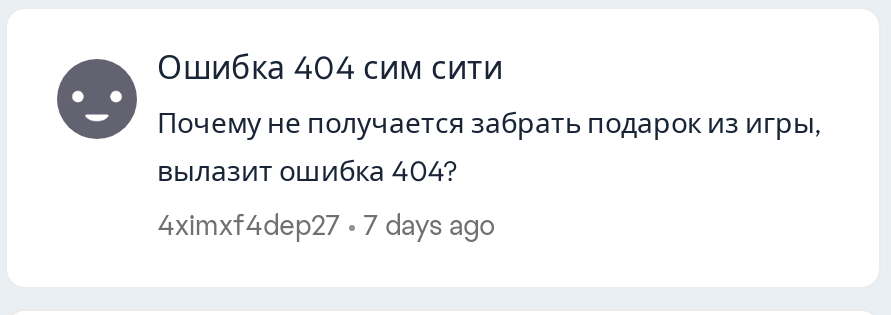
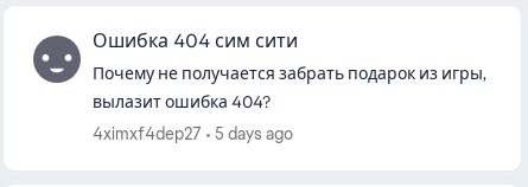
[157,207,495,243] 4ximxf4dep27 7 days ago -> [93,123,293,144] 4ximxf4dep27 5 days ago

